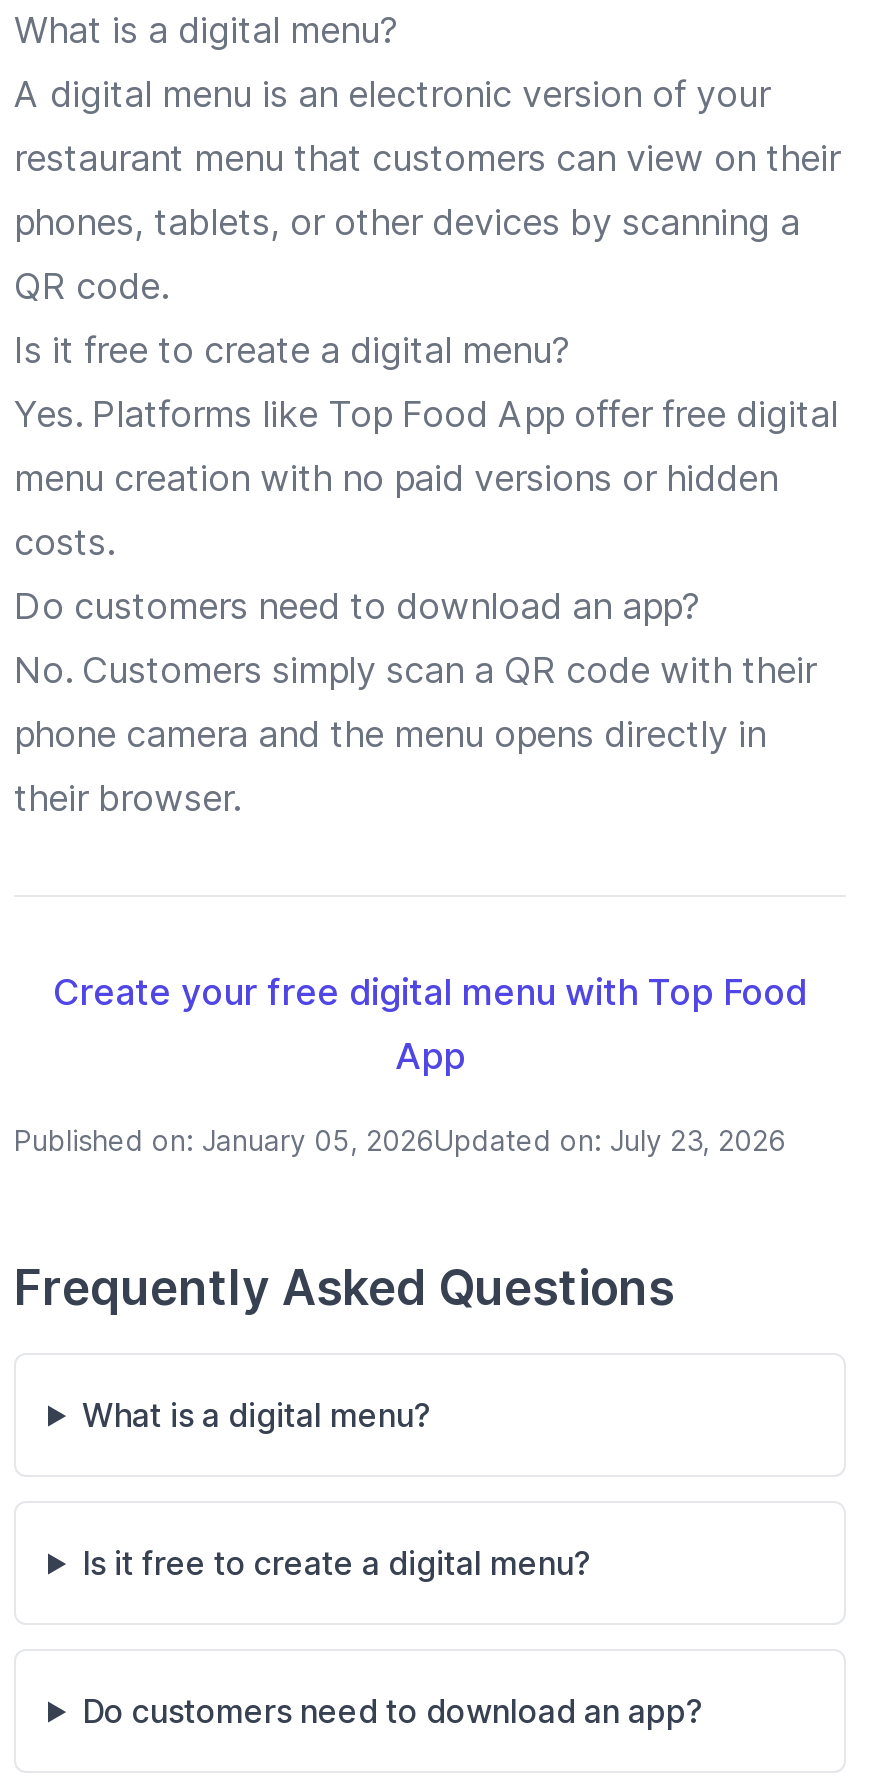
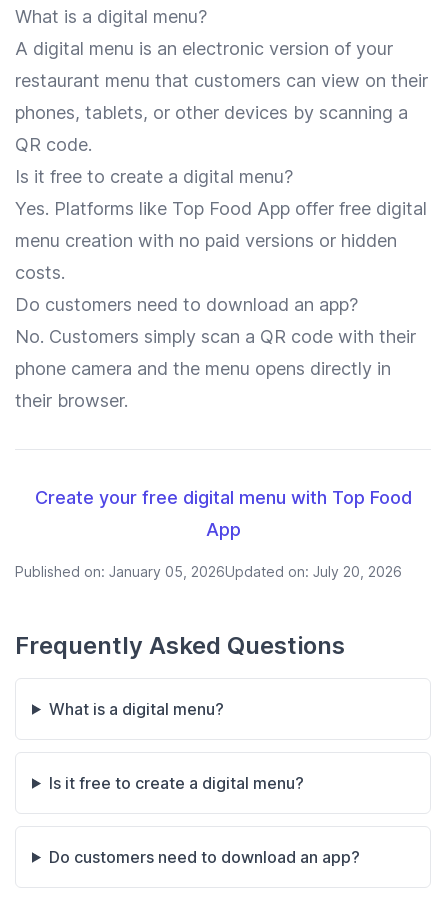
[14,1123,786,1157] Published on: January 05, 2026Updated on: July 23, 2026 -> [15,563,402,580] Published on: January 05, 2026Updated on: July 20, 2026

